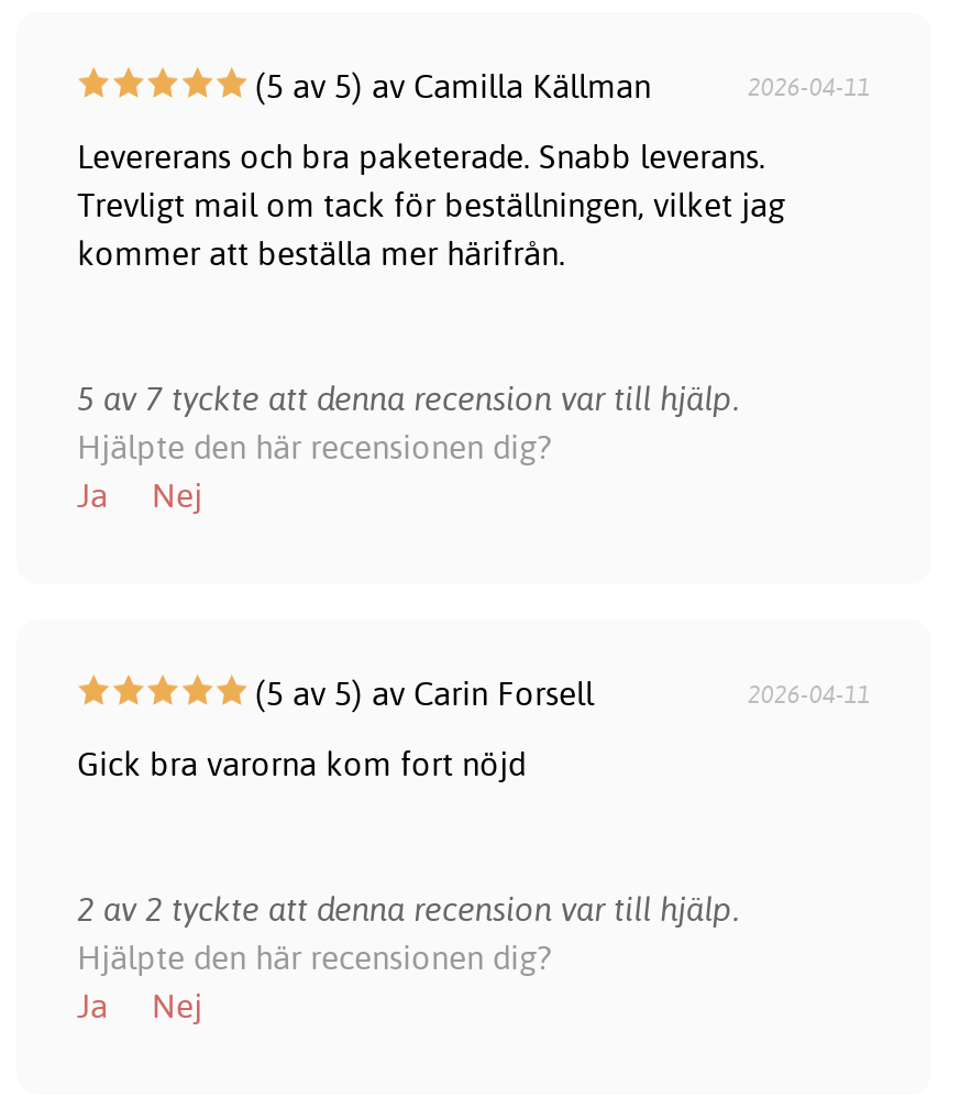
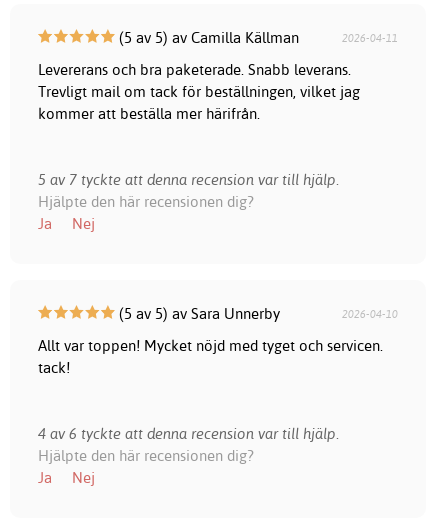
[246,673,871,715] (5 av 5) av Carin Forsell | 2026-04-11 -> [114,304,398,323] (5 av 5) av Sara Unnerby | 2026-04-10
[77,743,526,785] Gick bra varorna kom fort nöjd -> [37,336,382,377] Allt var toppen! Mycket nöjd med tyget och servicen. | tack!
[77,888,739,930] 2 av 2 tyckte att denna recension var till hjälp. -> [37,424,338,443] 4 av 6 tyckte att denna recension var till hjälp.

